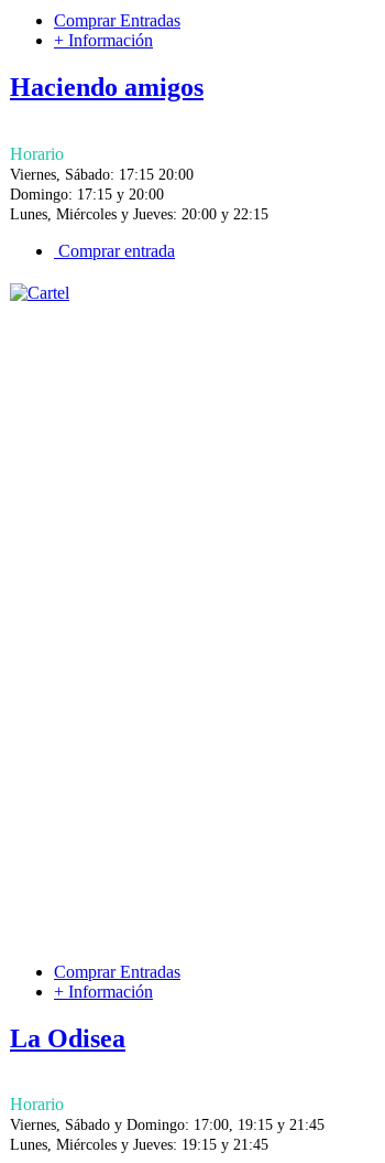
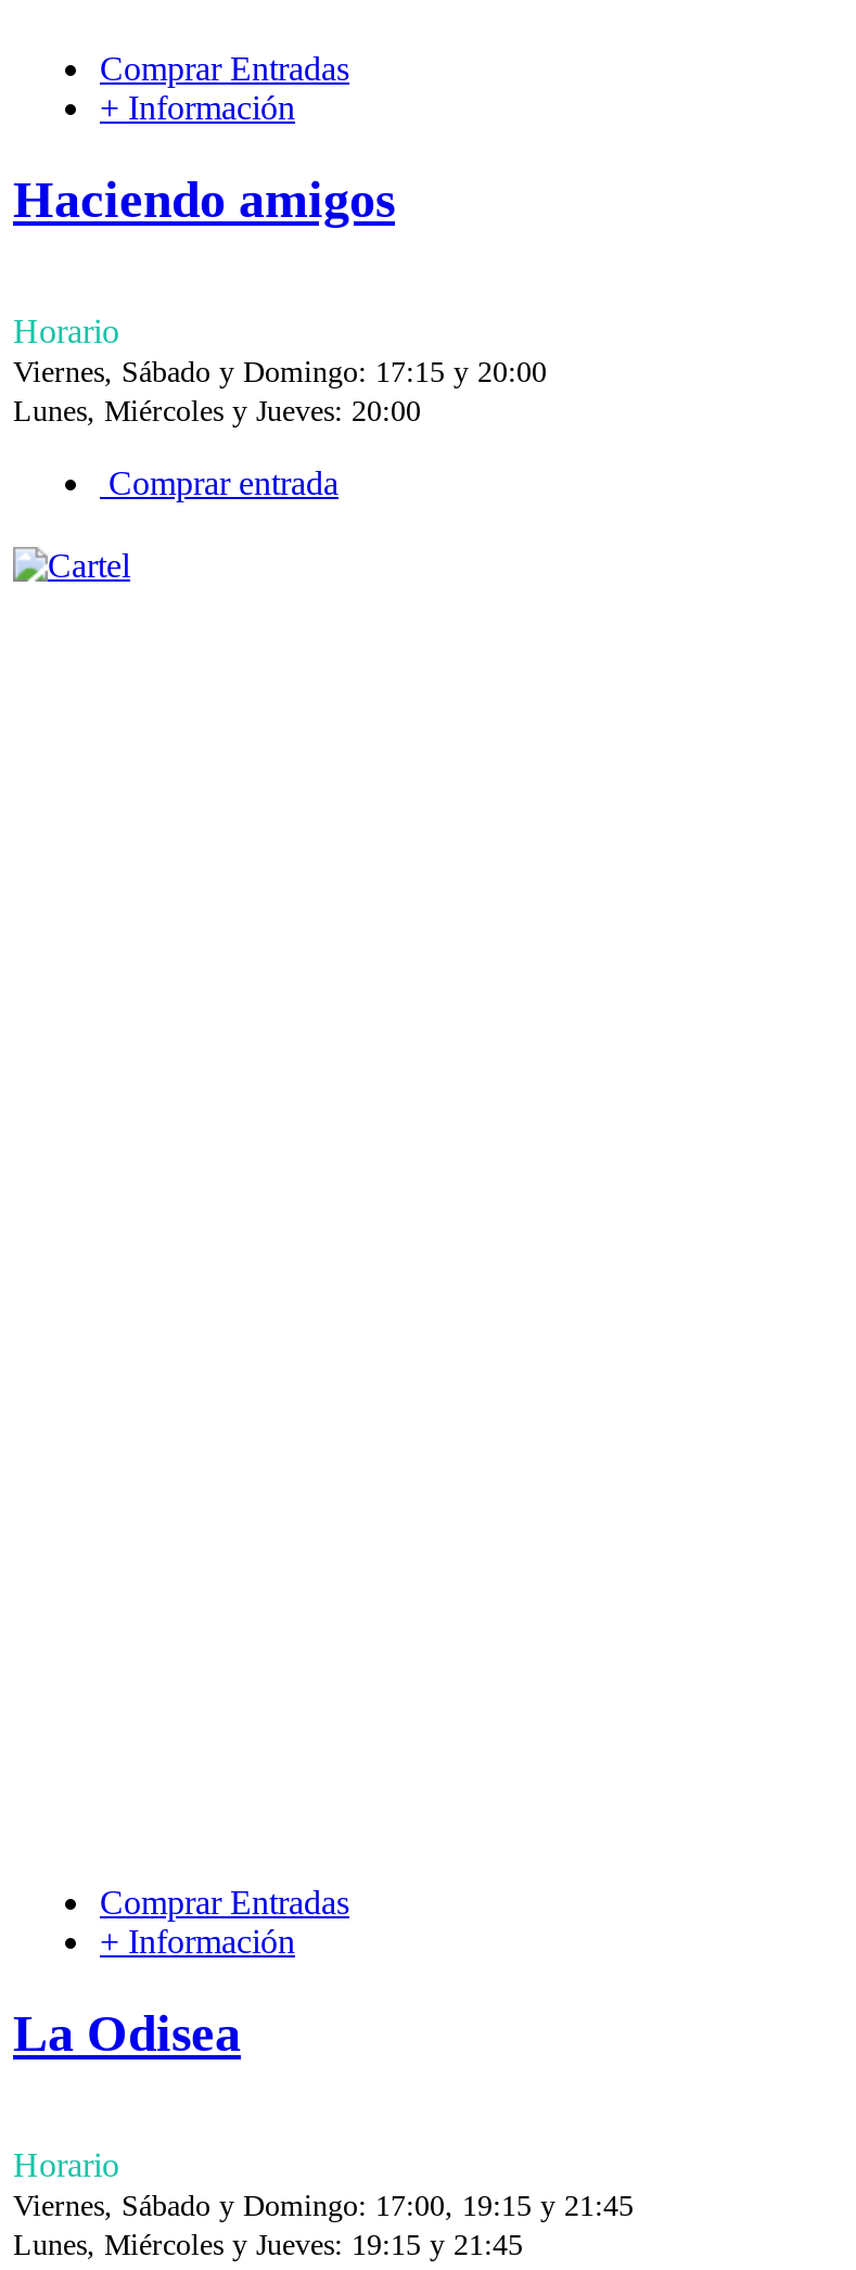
[10,166,268,222] Viernes, Sábado: 17:15 20:00 | Domingo: 17:15 y 20:00 | Lunes, Miércoles y Jueves: 20:00 y 22:15 -> [13,356,547,428] Viernes, Sábado y Domingo: 17:15 y 20:00 | Lunes, Miércoles y Jueves: 20:00

